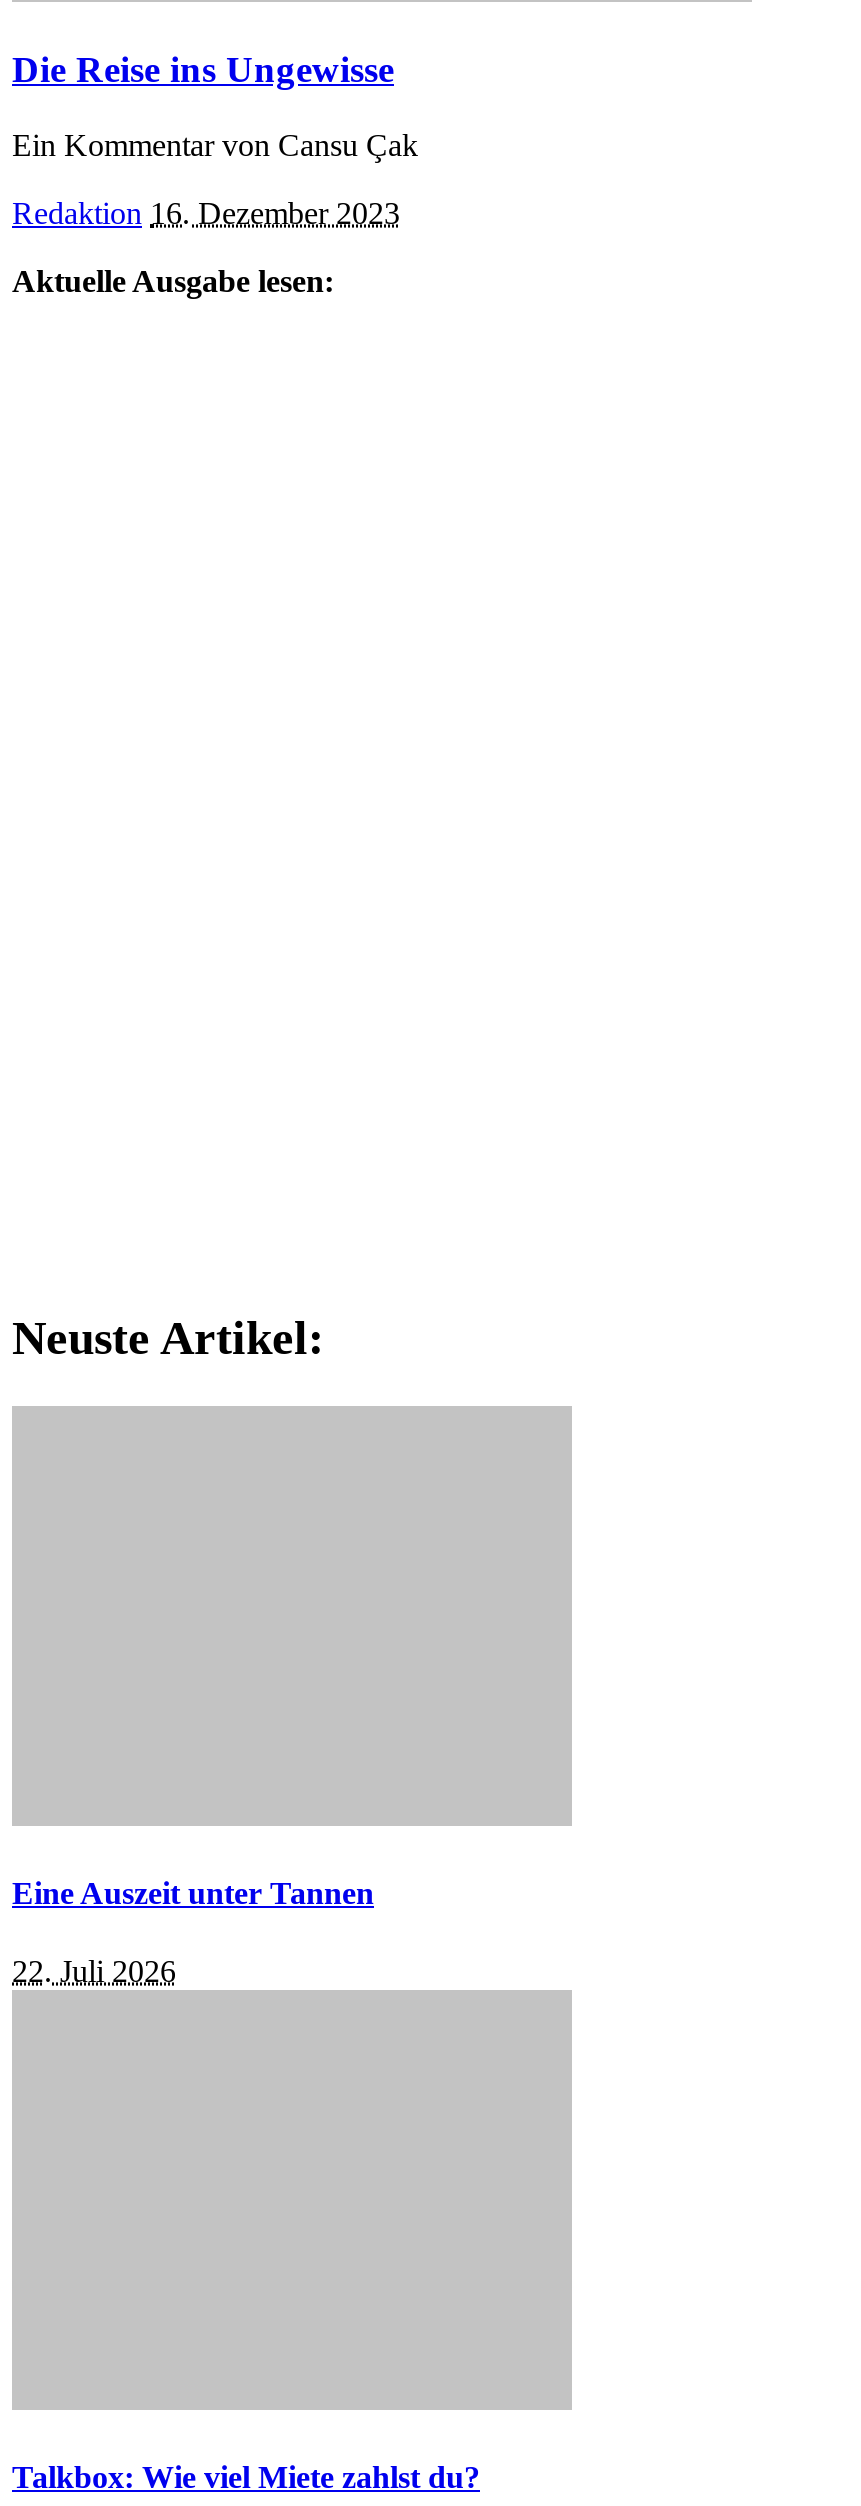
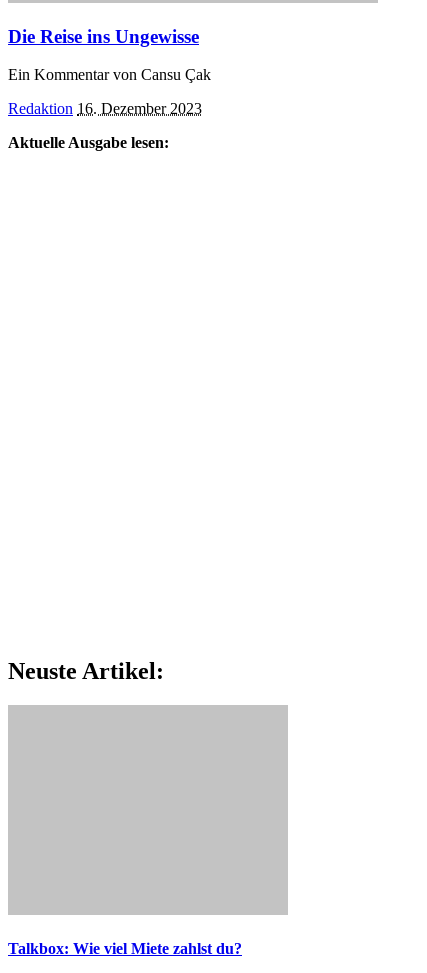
[12,1876,374,1988] Eine Auszeit unter Tannen | 22. Juli 2026 -> none

